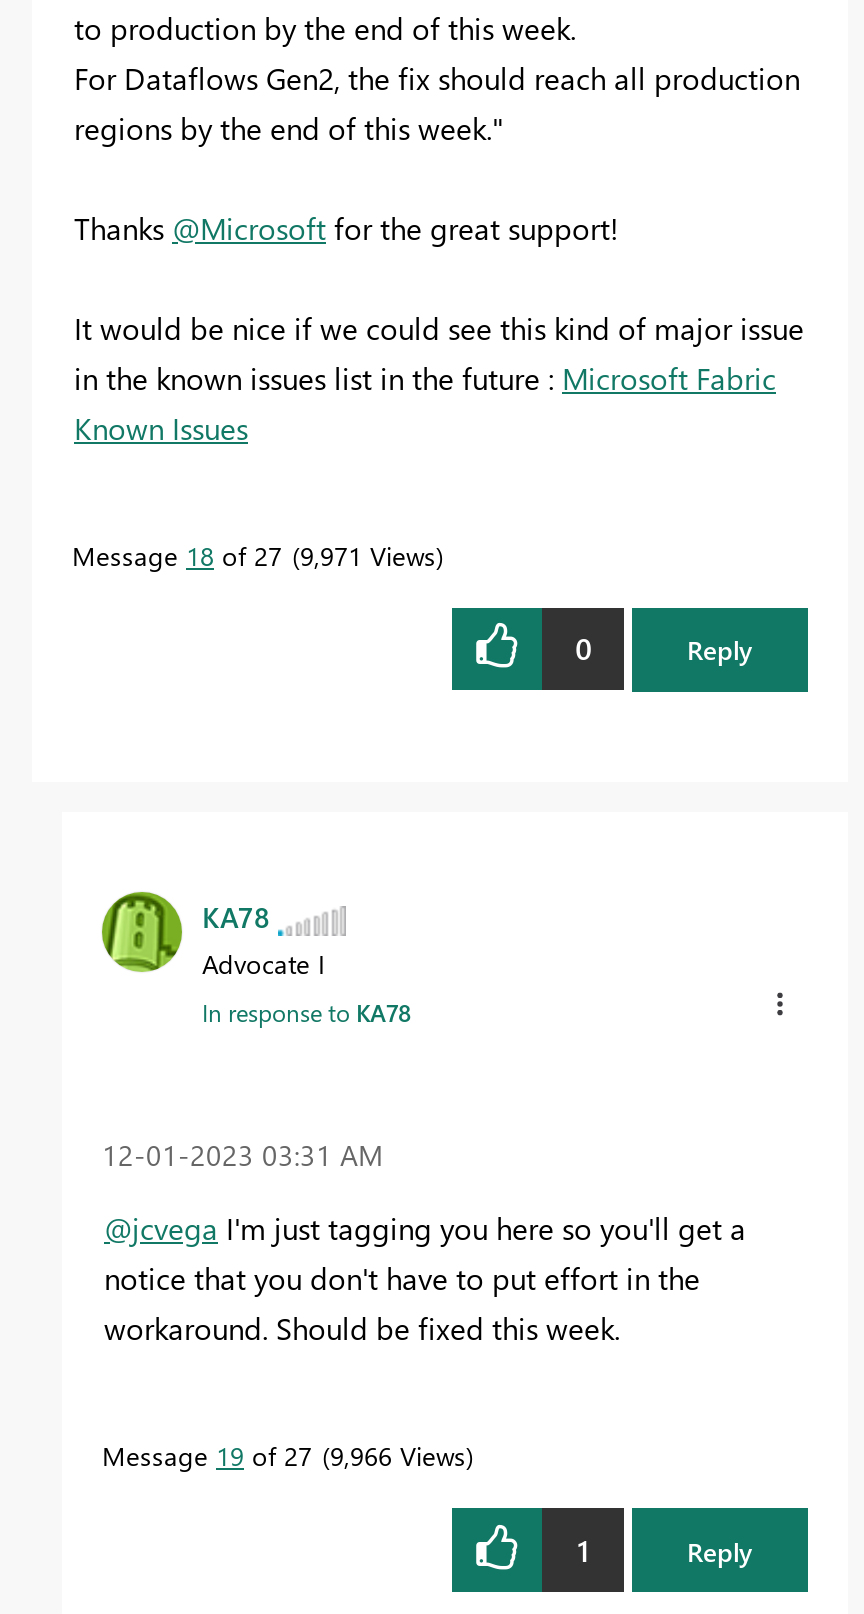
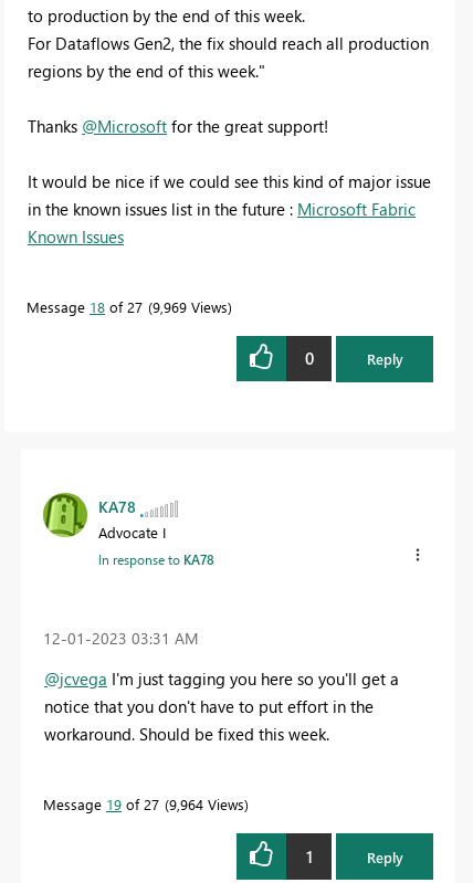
[72,537,436,571] Message 18 of 27 9,971 Views -> [27,297,228,316] Message 18 of 27 9,969 Views
[102,1438,466,1472] Message 19 of 27 9,966 Views -> [43,795,244,813] Message 19 of 27 9,964 Views

